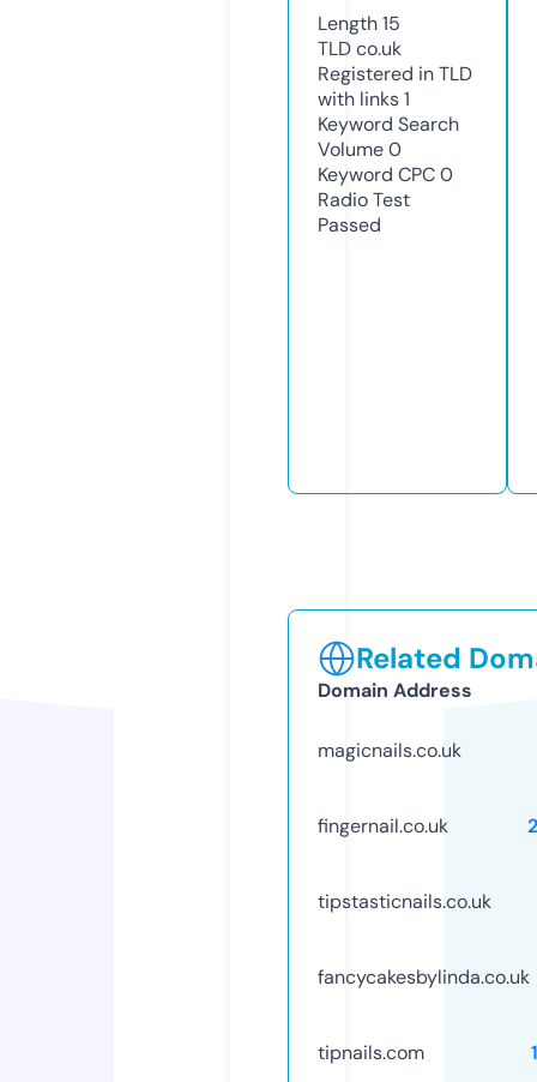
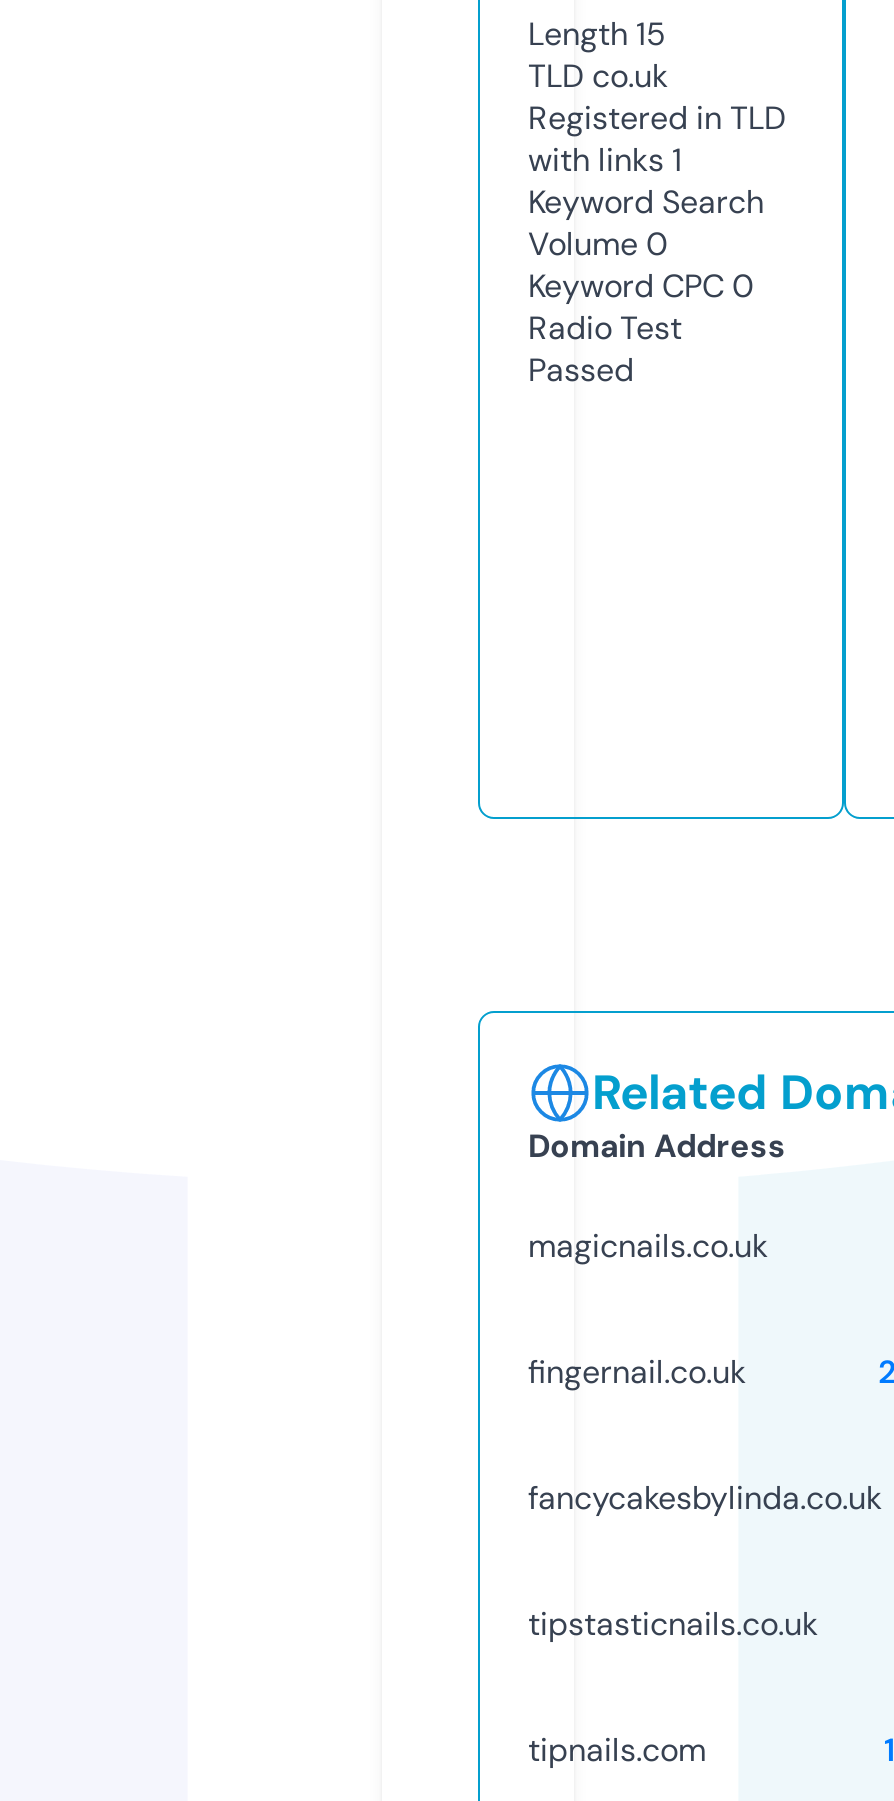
moved [318,889,491,914] -> [528,1603,818,1645]: tipstasticnails.co.uk
moved [318,964,530,989] -> [528,1477,882,1519]: fancycakesbylinda.co.uk

